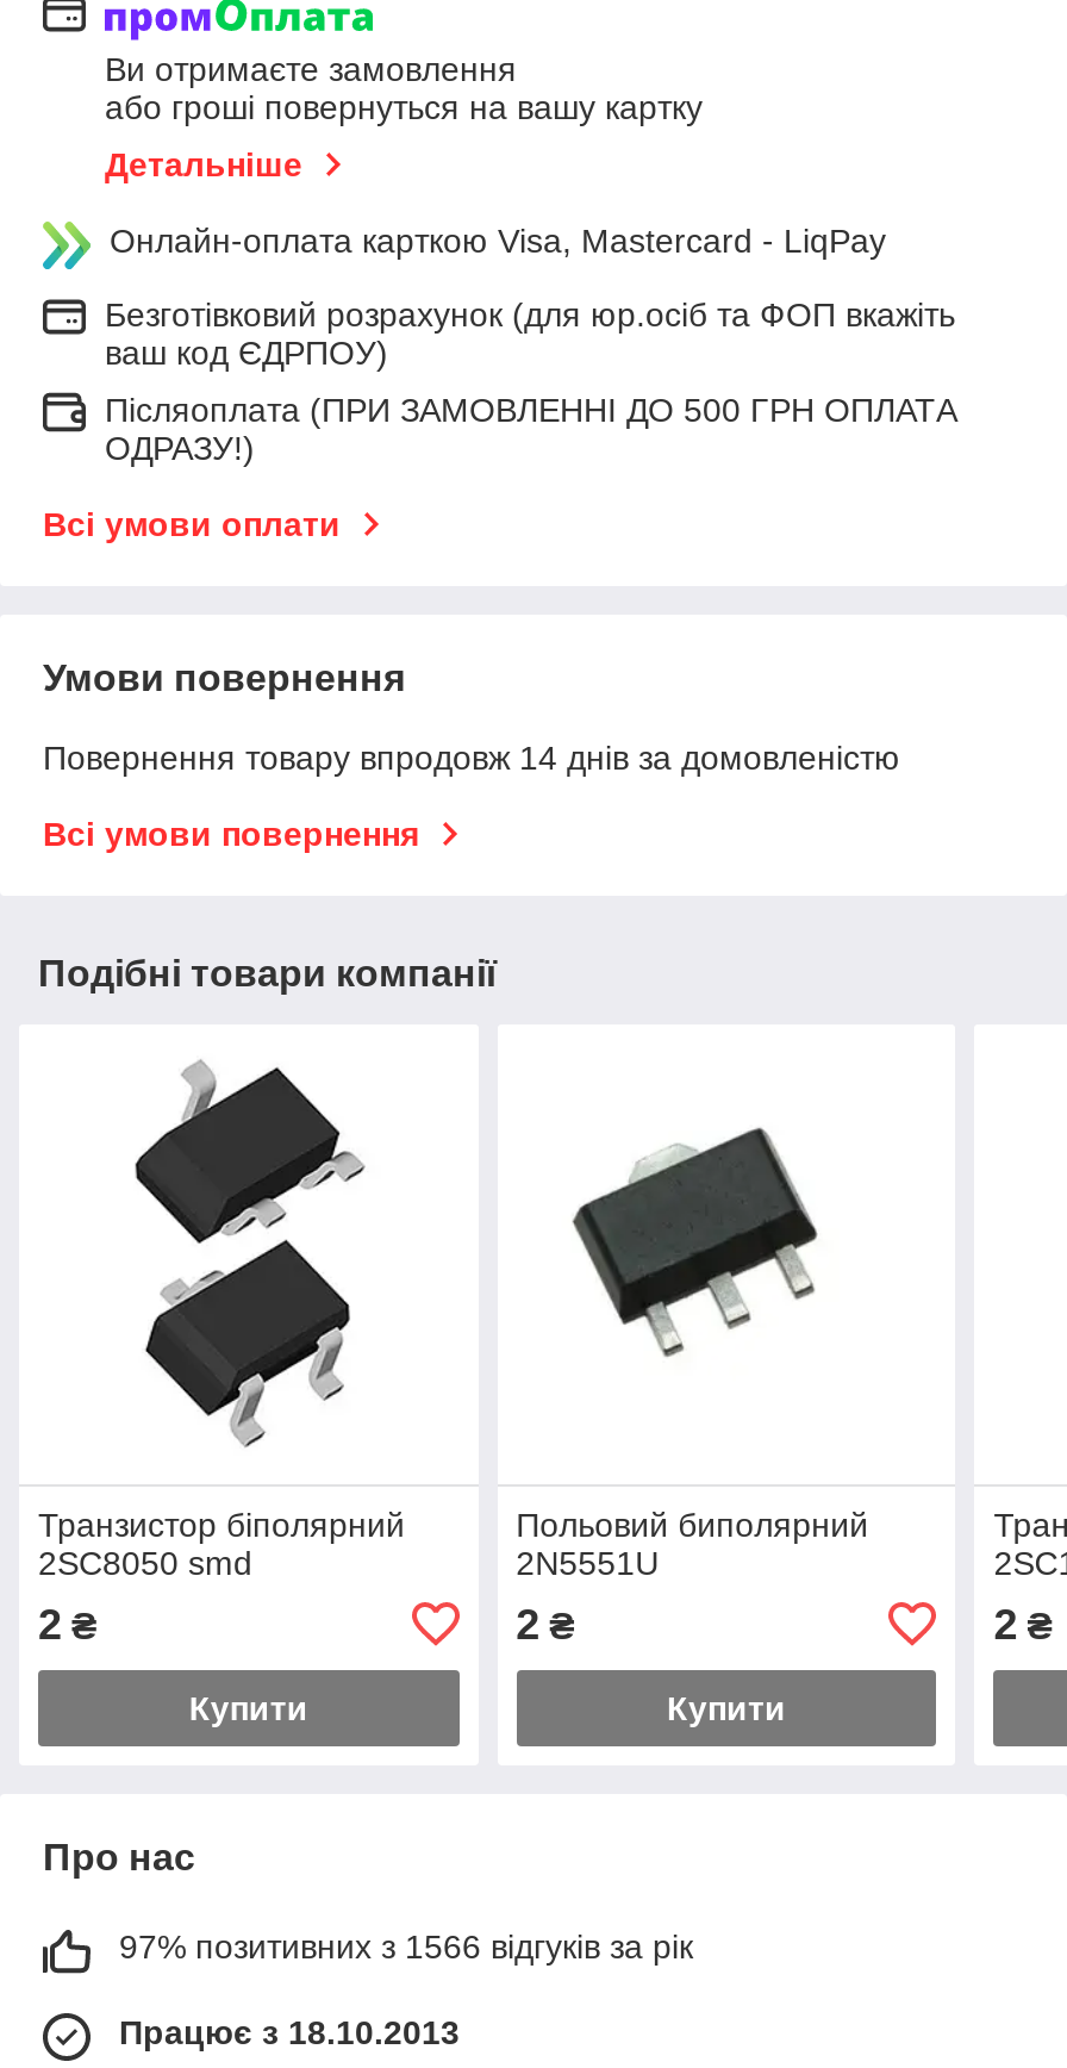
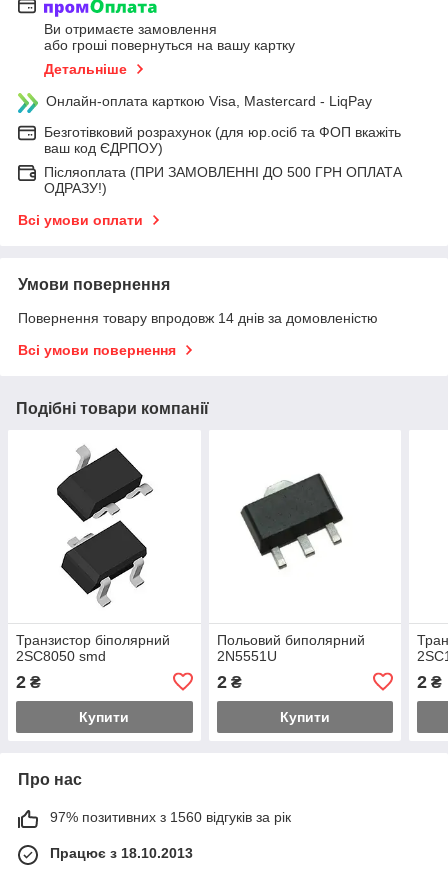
[119,1927,693,1965] 97% позитивних з 1566 відгуків за рік -> [50,809,291,825] 97% позитивних з 1560 відгуків за рік

